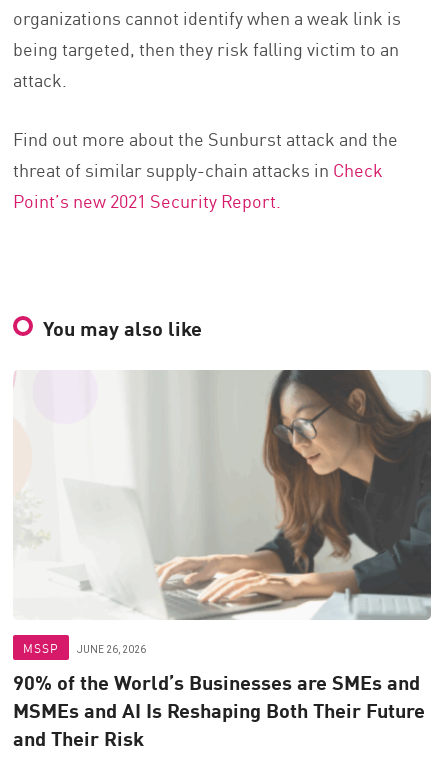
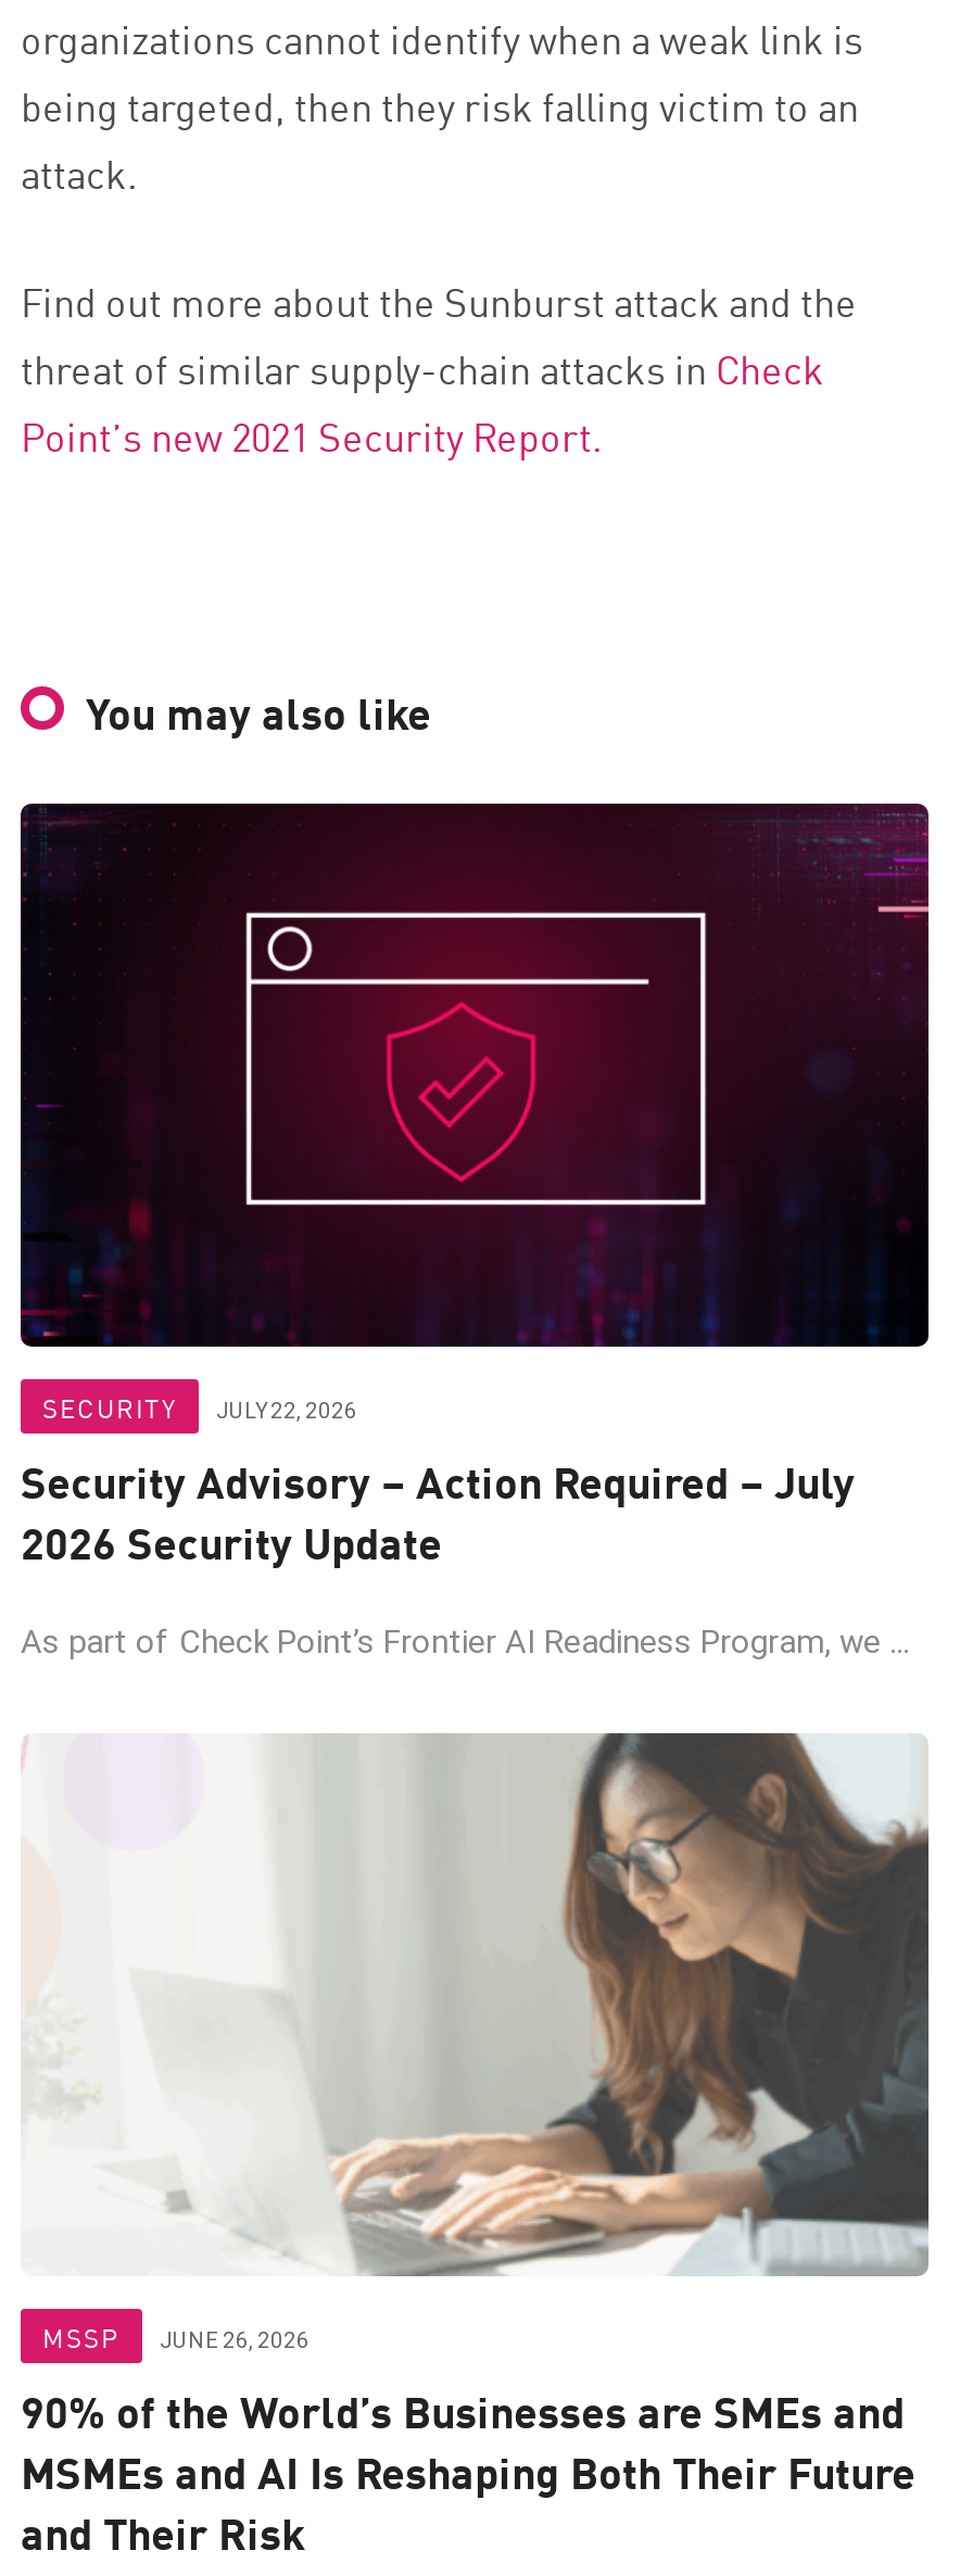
none -> [18,801,931,1661] [image] | SECURITY | JULY 22, 2026 | Security Advisory – Action Required – July | 2026 Security Update | As part of Check Point’s Frontier AI Readiness Program, we ...

